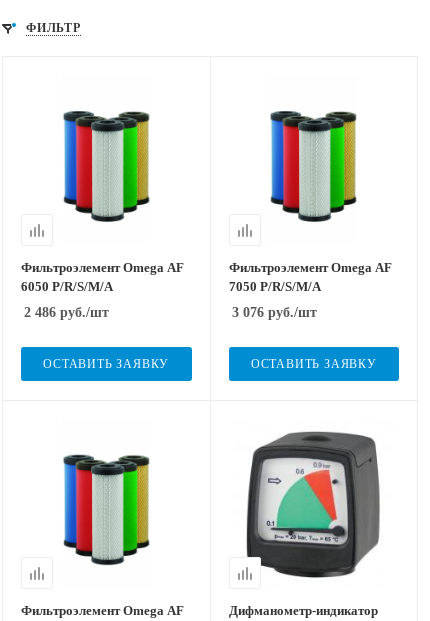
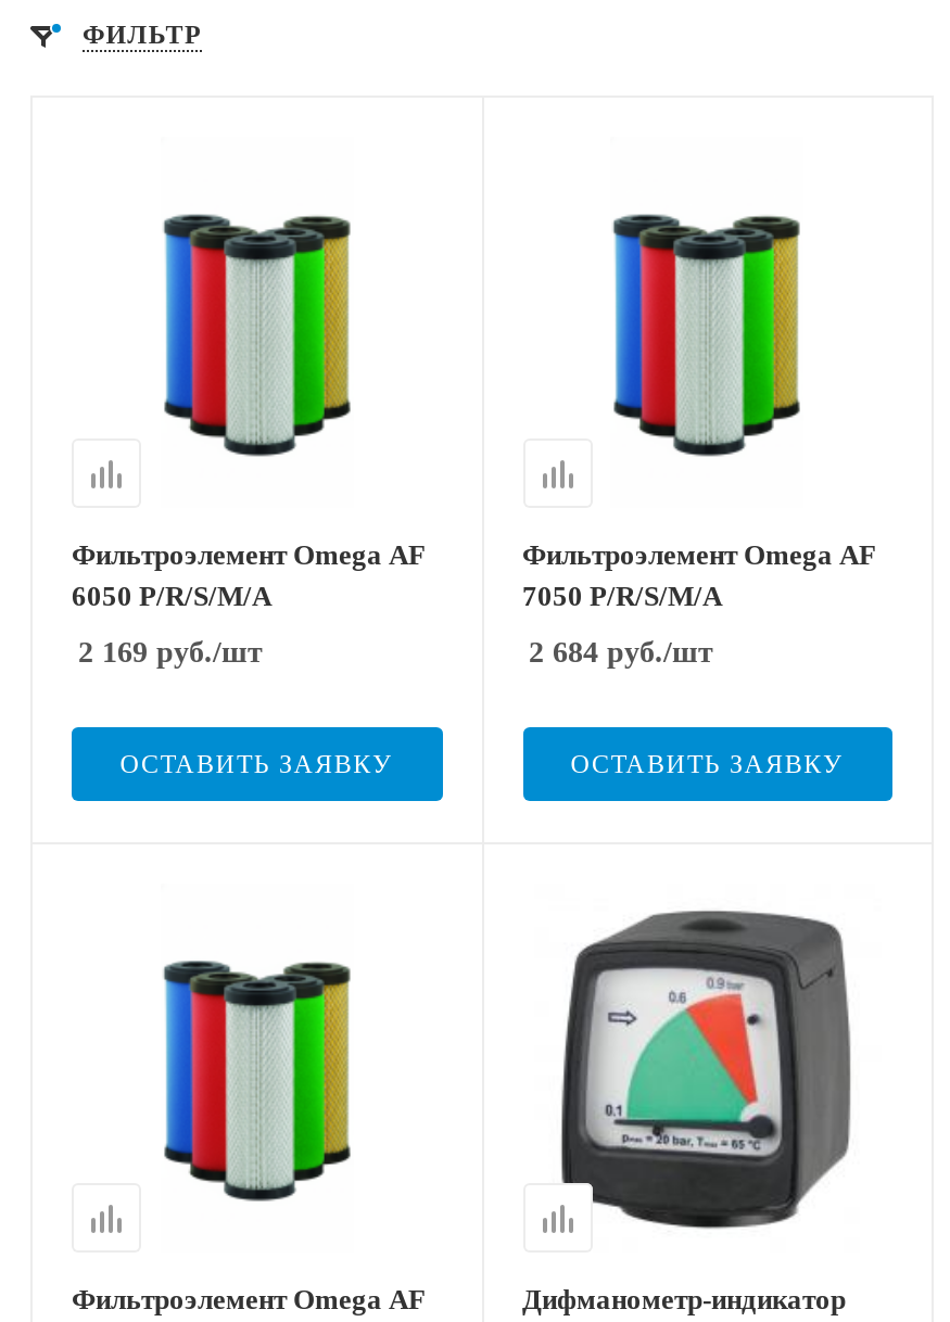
[24,304,109,319] 2 486 руб./шт -> [78,635,263,668] 2 169 руб./шт
[231,304,316,319] 3 076 руб./шт -> [529,635,713,668] 2 684 руб./шт

